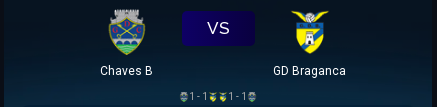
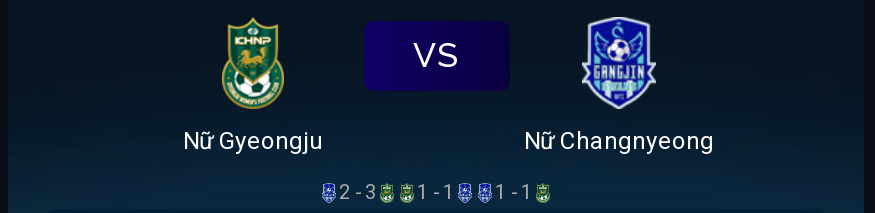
[100,9,153,77] [image] | Chaves B -> [183,17,323,154] [image] | Nữ Gyeongju
[273,9,346,77] [image] | GD Braganca -> [339,15,714,202] [image] | Nữ Changnyeong | 2 - 3

